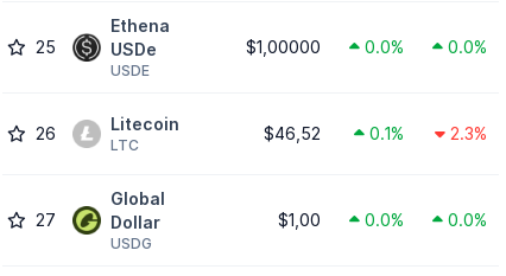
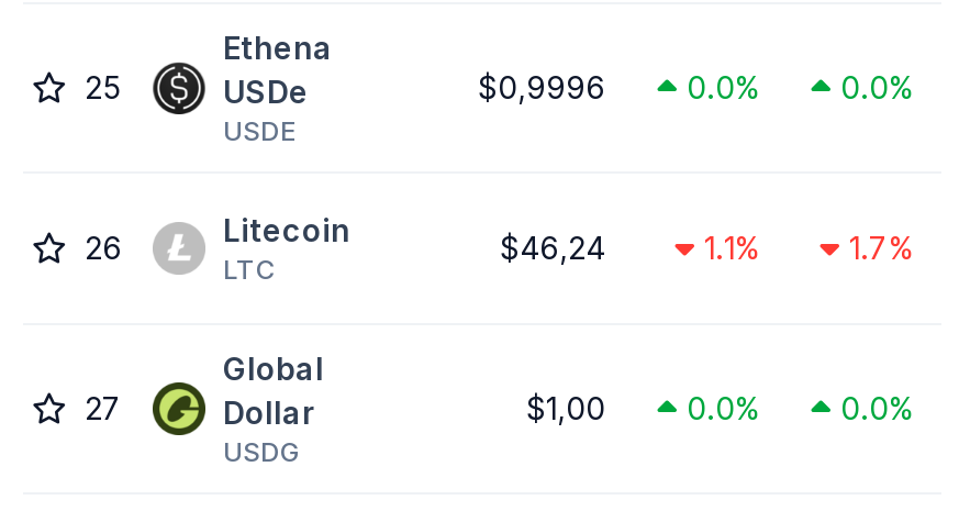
[246,37,321,57] $1,00000 -> [478,68,605,105] $0,9996
[264,123,321,143] $46,52 -> [500,229,605,266] $46,24
[369,123,404,143] 0.1% -> [704,229,759,266] 1.1%
[450,123,487,143] 2.3% -> [849,229,913,266] 1.7%

